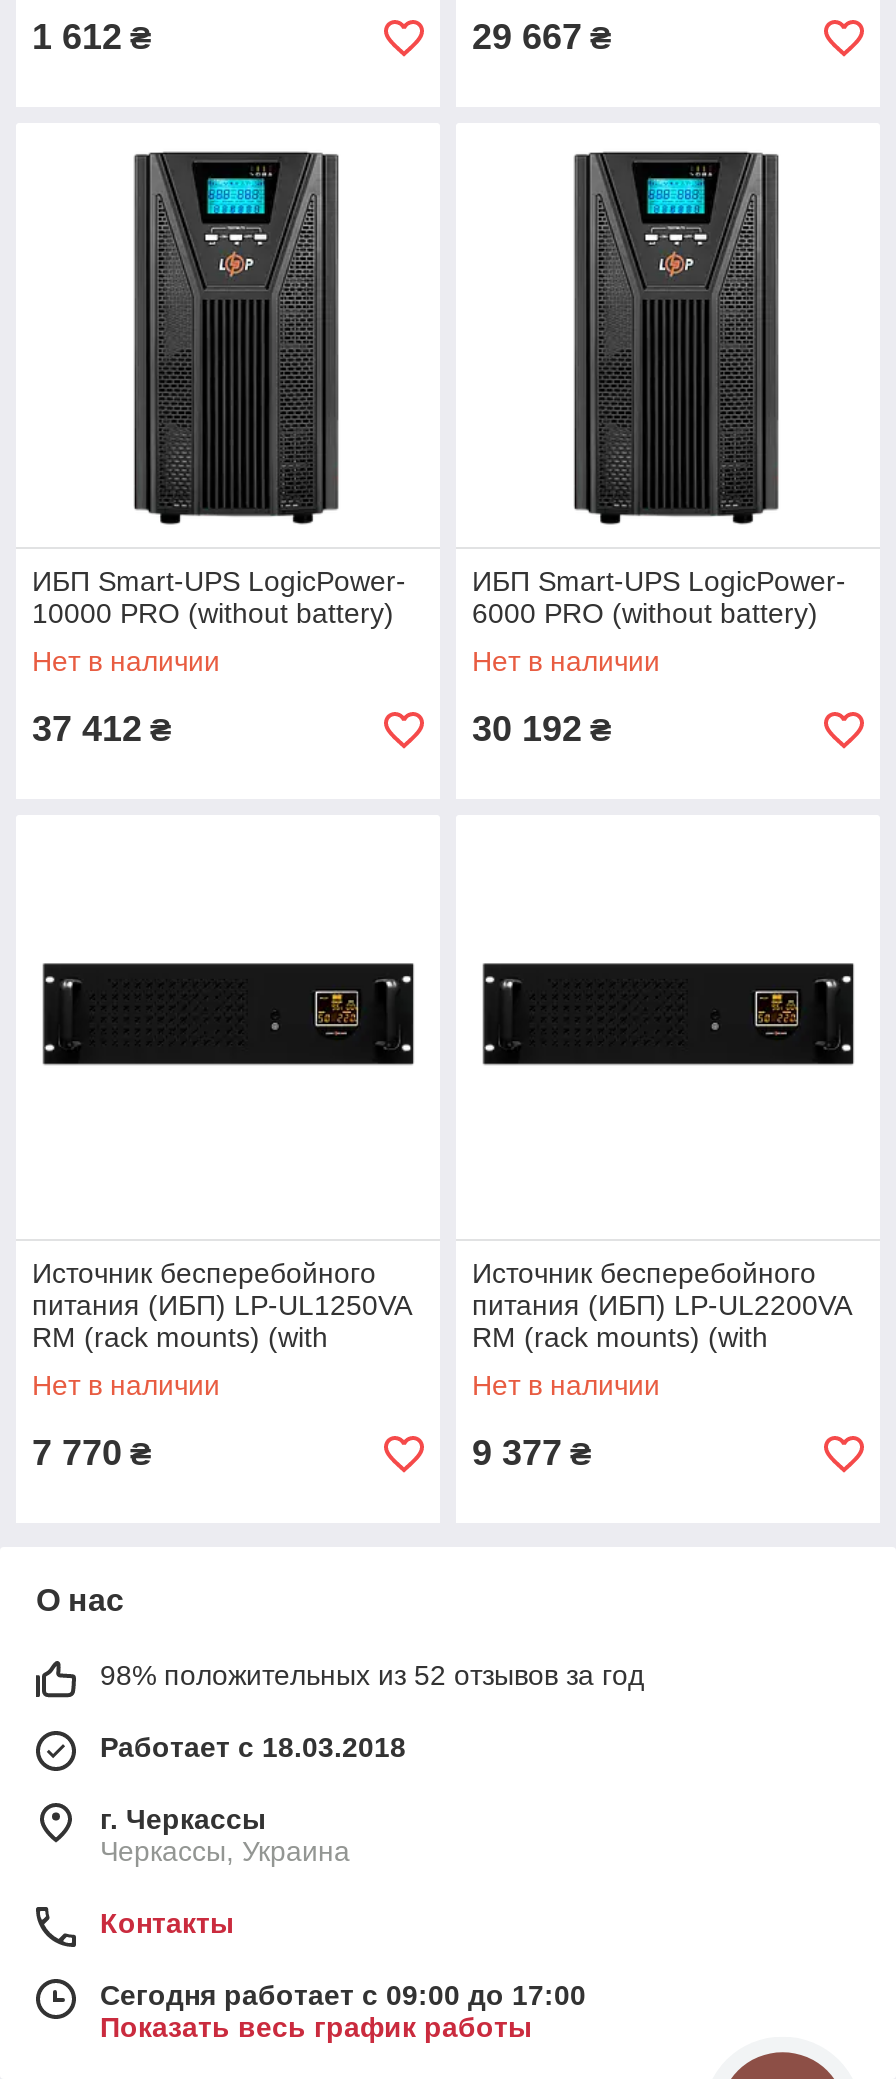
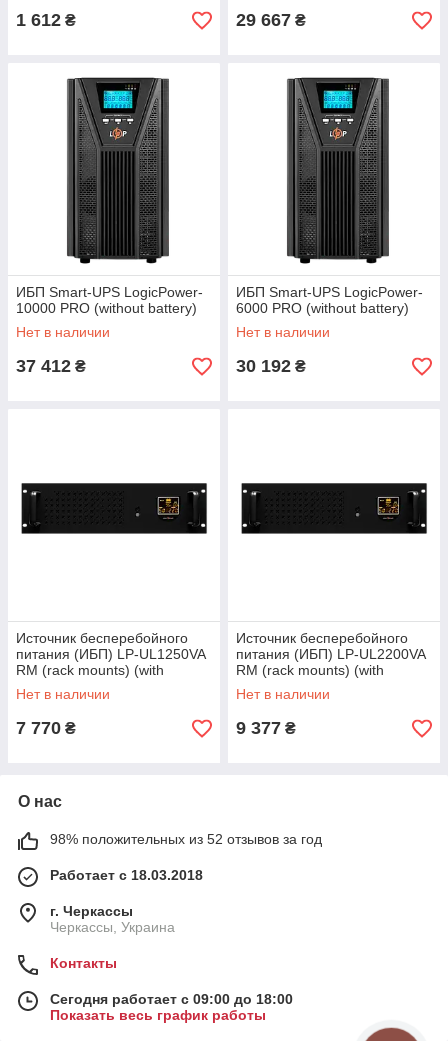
[100,1979,586,2011] Сегодня работает с 09:00 до 17:00 -> [50,991,293,1007] Сегодня работает с 09:00 до 18:00

